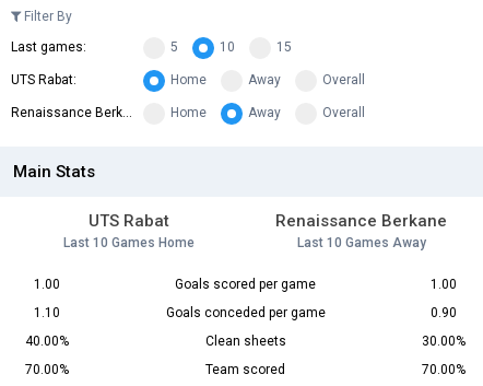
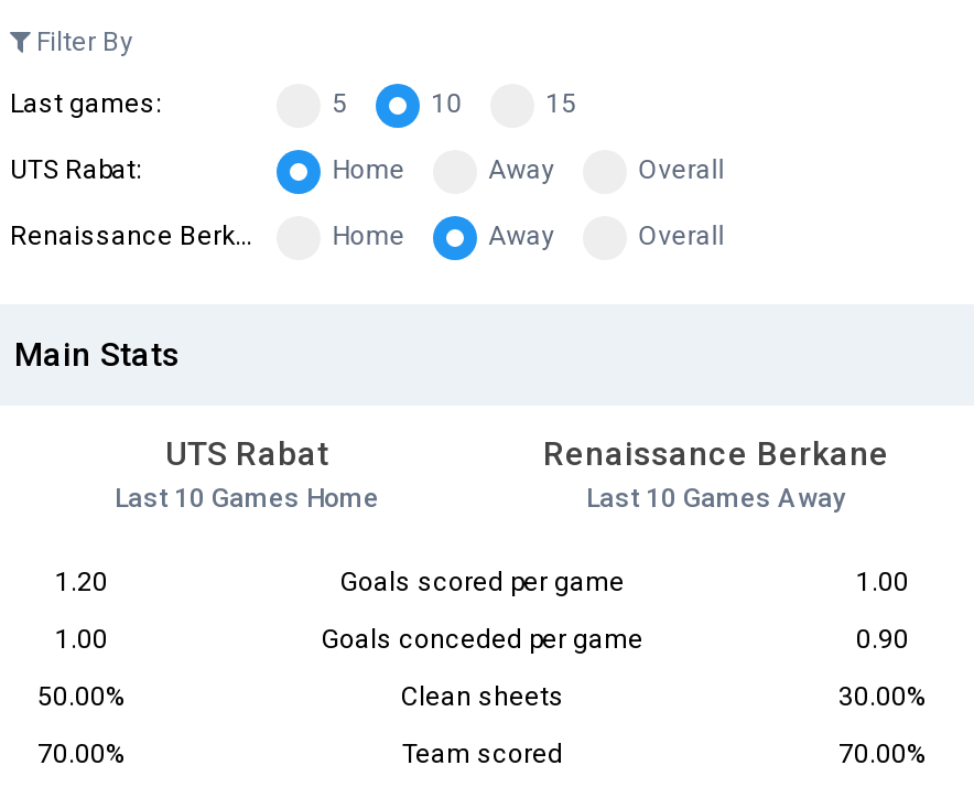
[33,277,60,292] 1.00 -> [55,567,108,598] 1.20
[33,305,60,321] 1.10 -> [55,624,108,655] 1.00
[25,334,68,349] 40.00% -> [37,682,126,712] 50.00%

